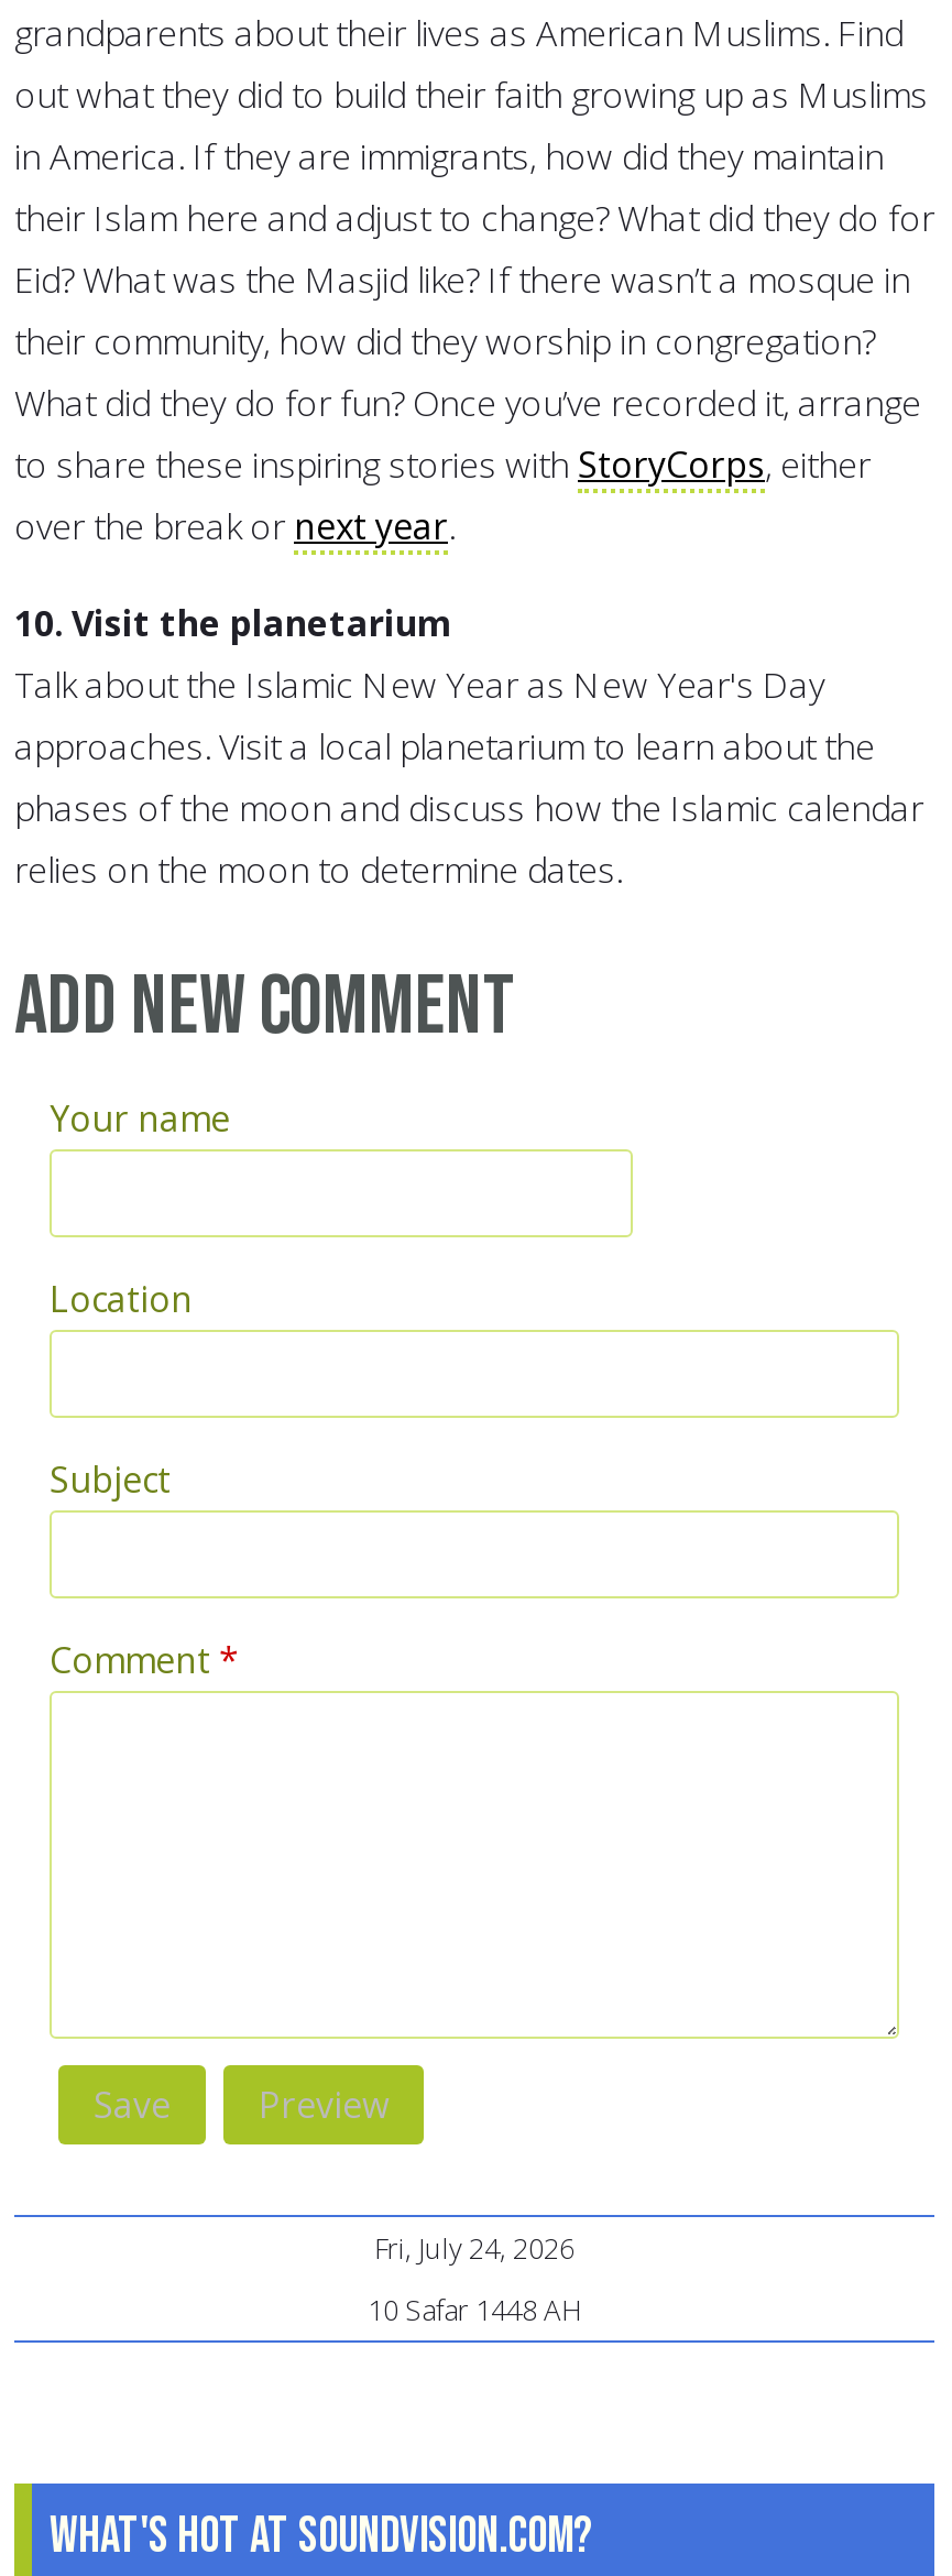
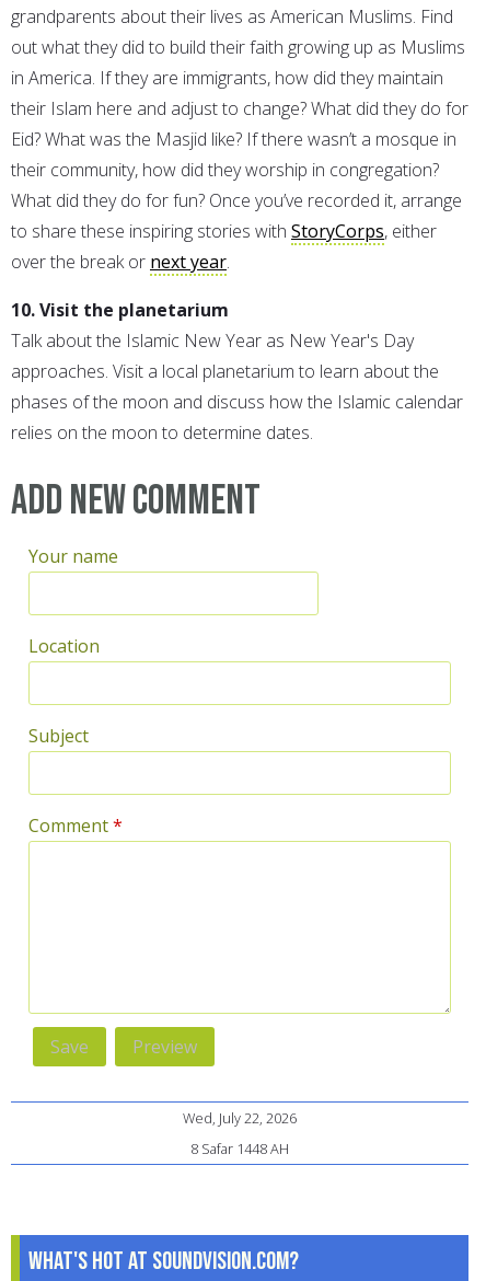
[374,2229,575,2269] Fri, July 24, 2026 -> [183,1108,297,1128] Wed, July 22, 2026
[368,2291,581,2330] 10 Safar 1448 AH -> [190,1139,289,1159] 8 Safar 1448 AH

